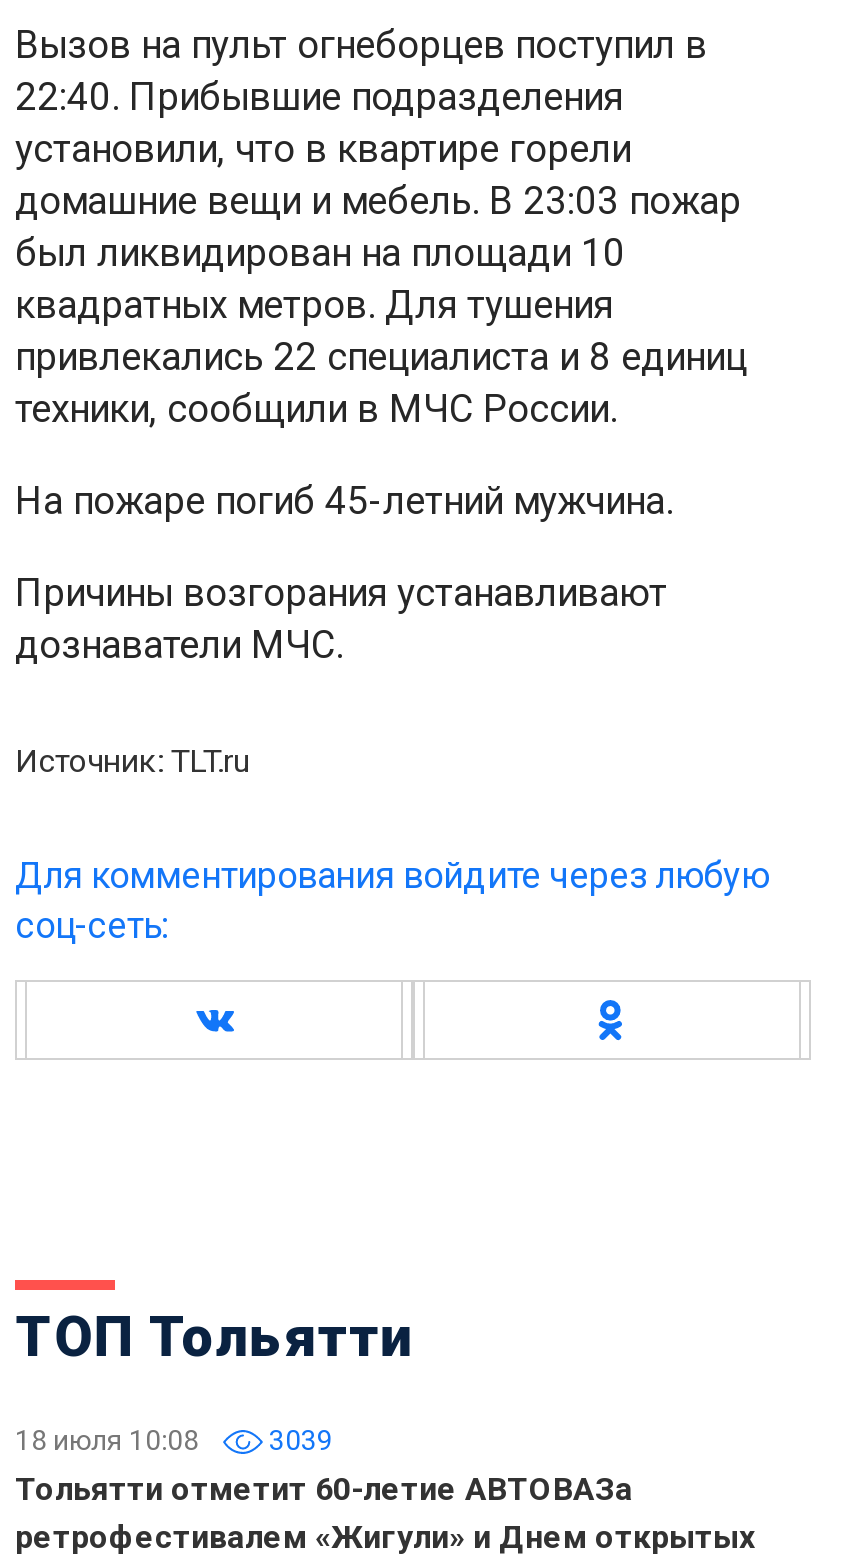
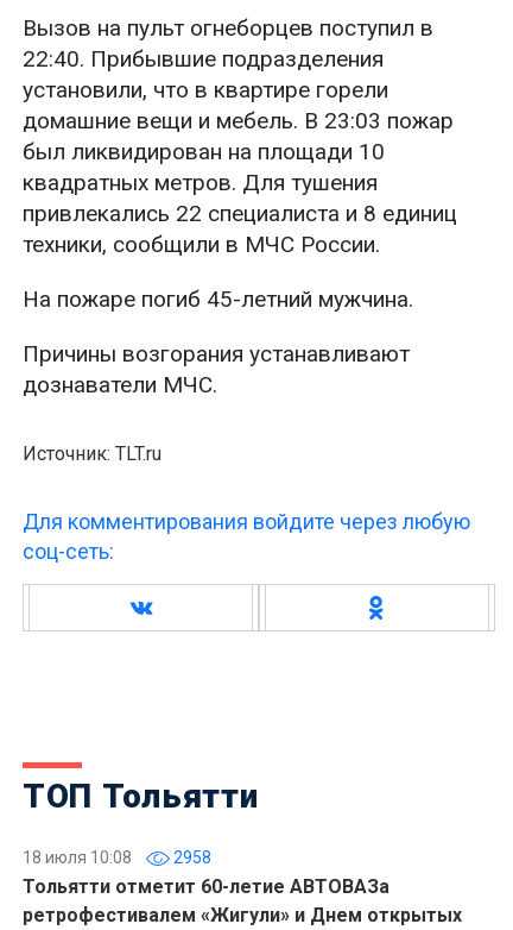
[15,1424,333,1456] 18 июля 10:08 3039 -> [23,848,211,867] 18 июля 10:08 2958

